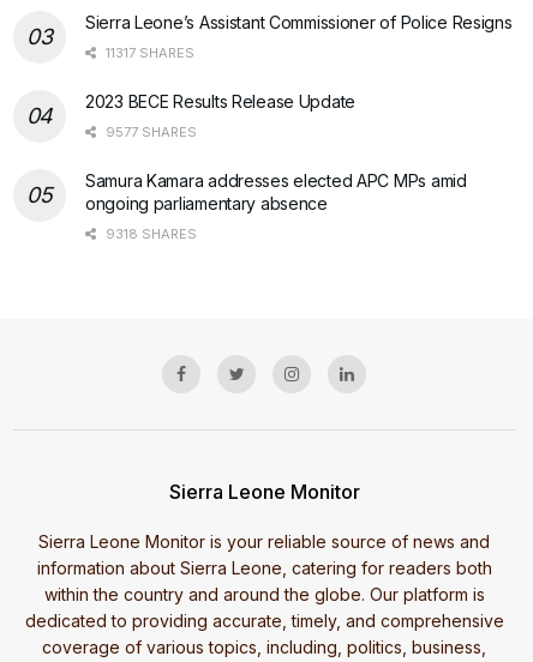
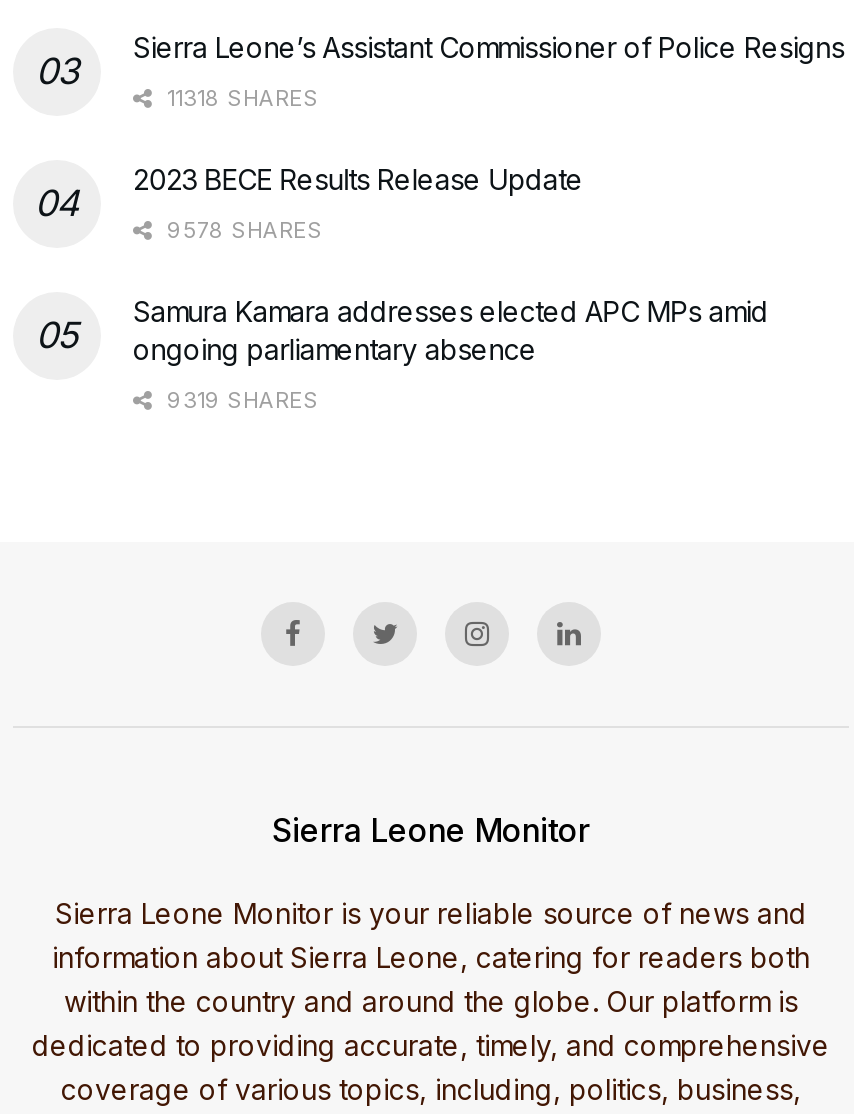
[102,45,194,62] 11317 SHARES -> [161,85,319,113] 11318 SHARES
[102,124,197,141] 9577 SHARES -> [161,217,323,245] 9578 SHARES
[102,226,197,243] 9318 SHARES -> [161,387,319,415] 9319 SHARES

